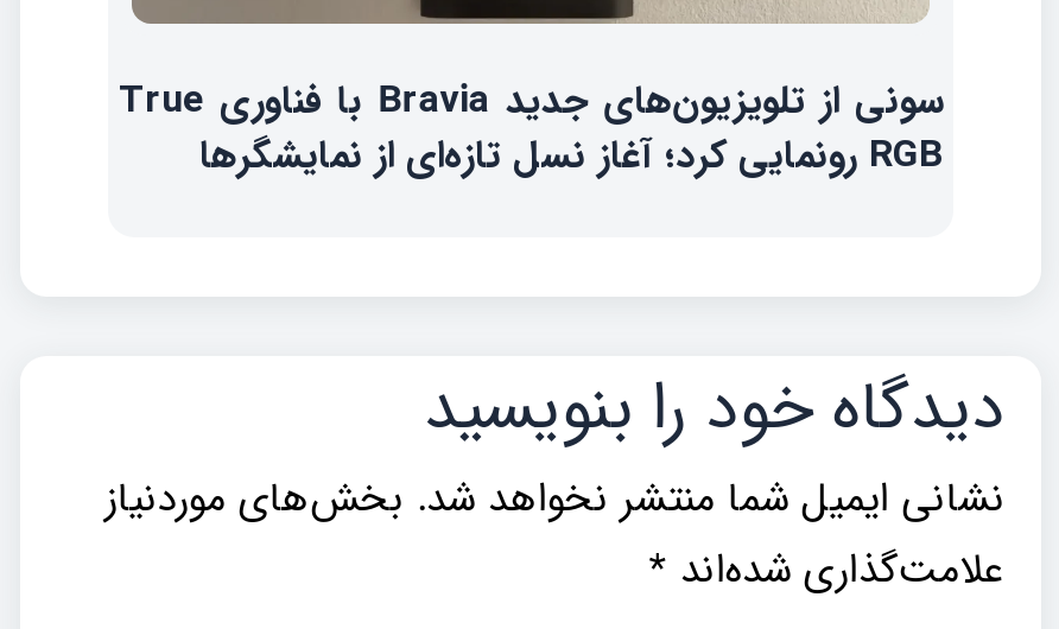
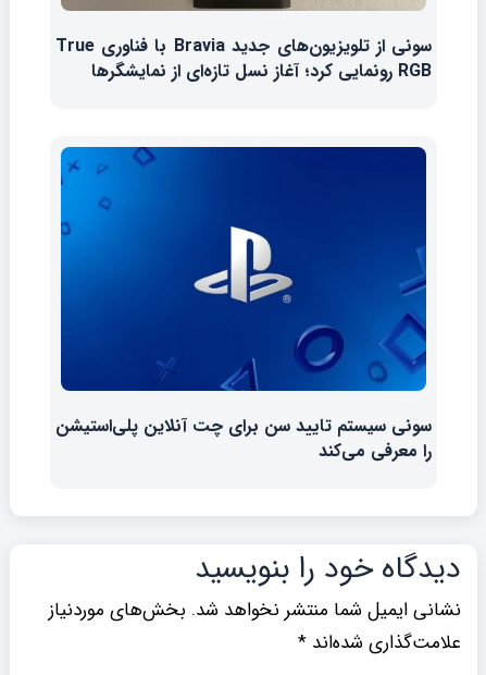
none -> [55,146,432,465] [image] | سونی سیستم تایید سن برای چت آنلاین پلی‌استیشن | را معرفی می‌کند

